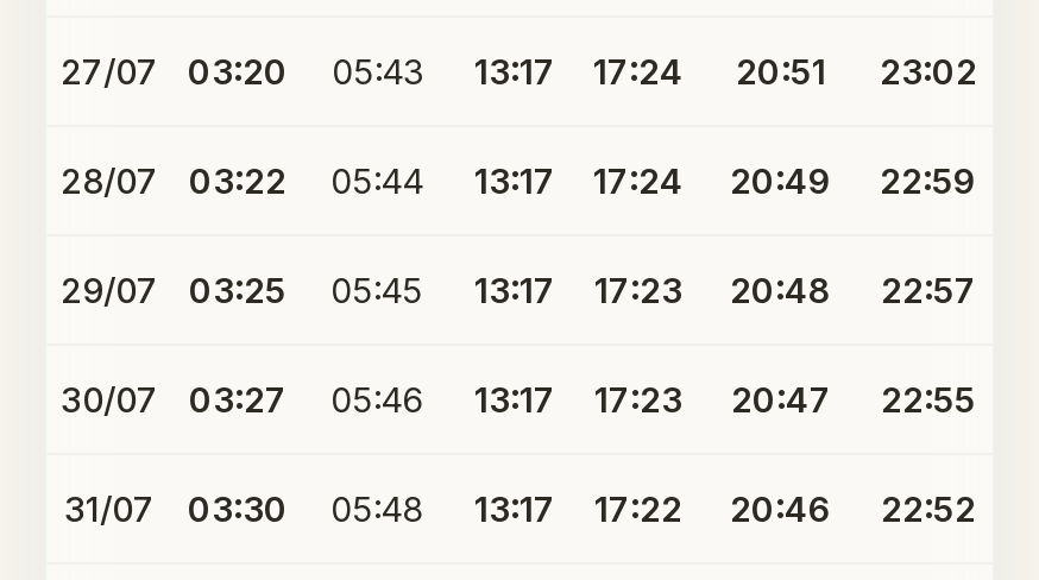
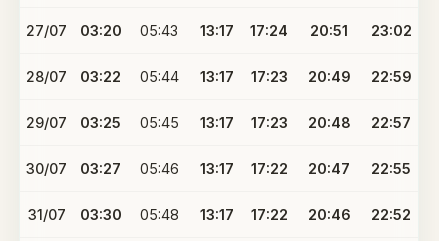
[61,160,977,201] 28/07 03:22 05:44 13:17 17:24 20:49 22:59 -> [26,68,411,85] 28/07 03:22 05:44 13:17 17:23 20:49 22:59
[61,379,976,420] 30/07 03:27 05:46 13:17 17:23 20:47 22:55 -> [26,160,411,177] 30/07 03:27 05:46 13:17 17:22 20:47 22:55

